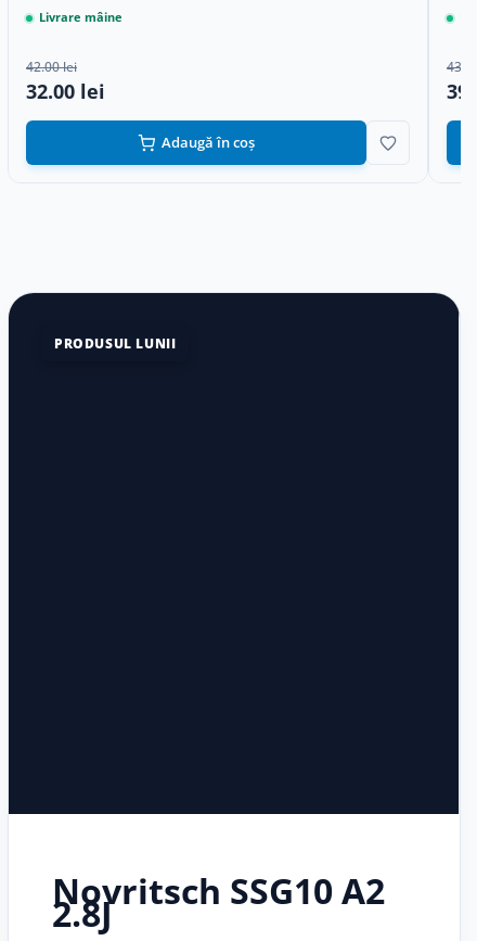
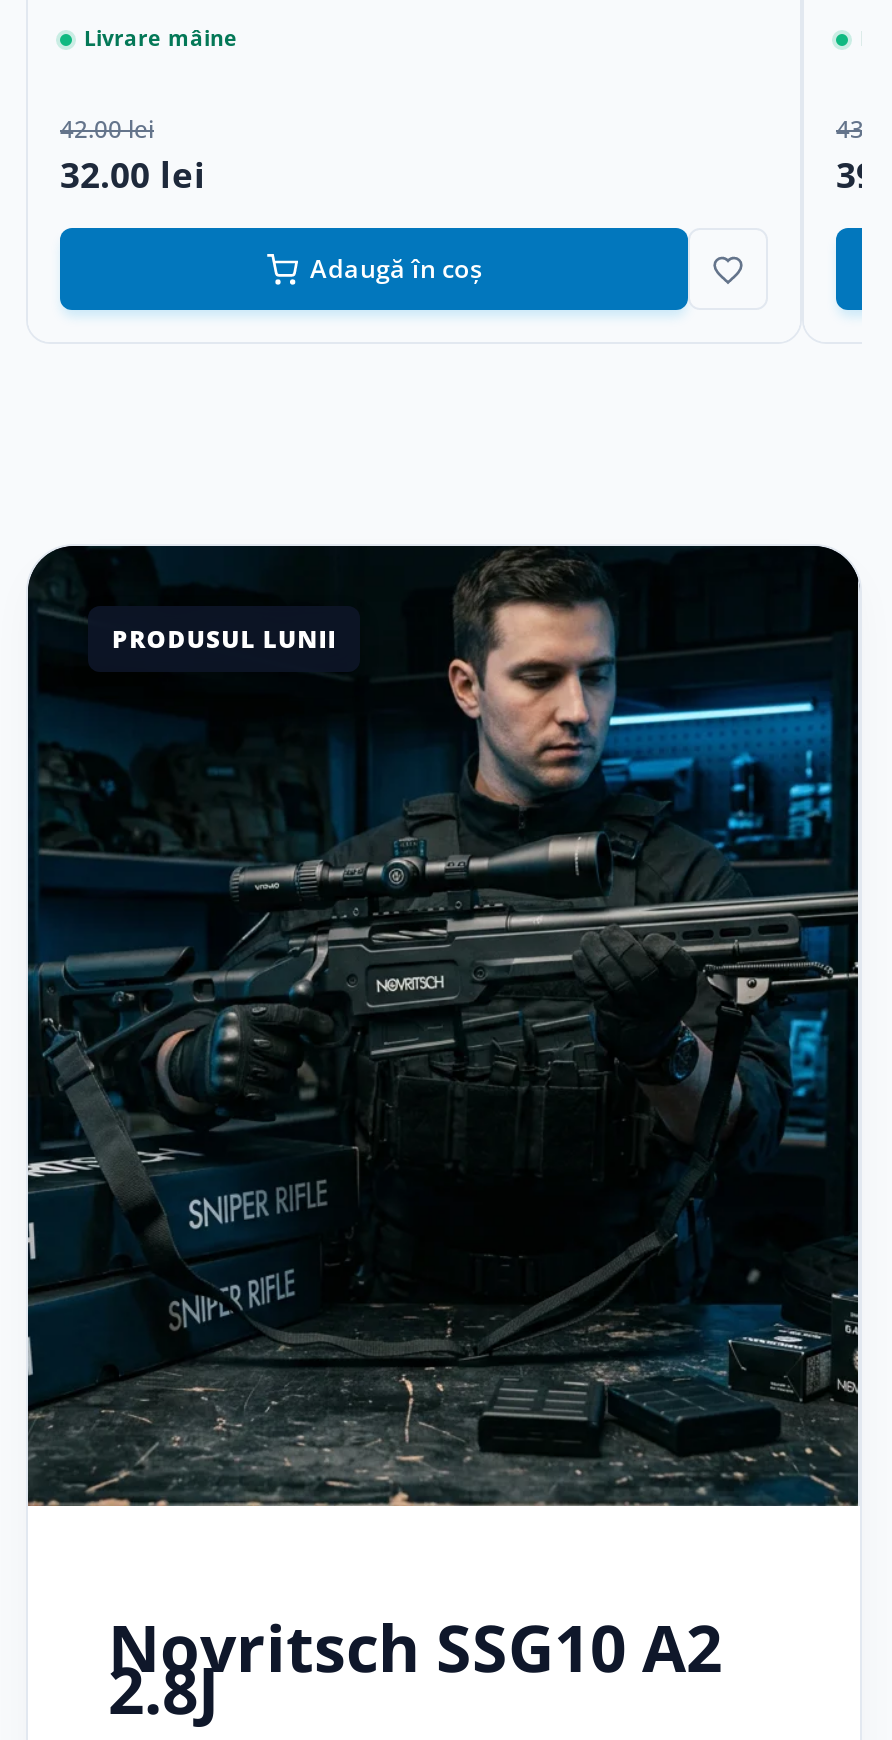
none -> [28,550,860,1508] [image]

